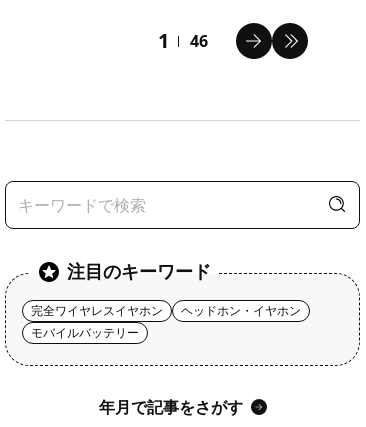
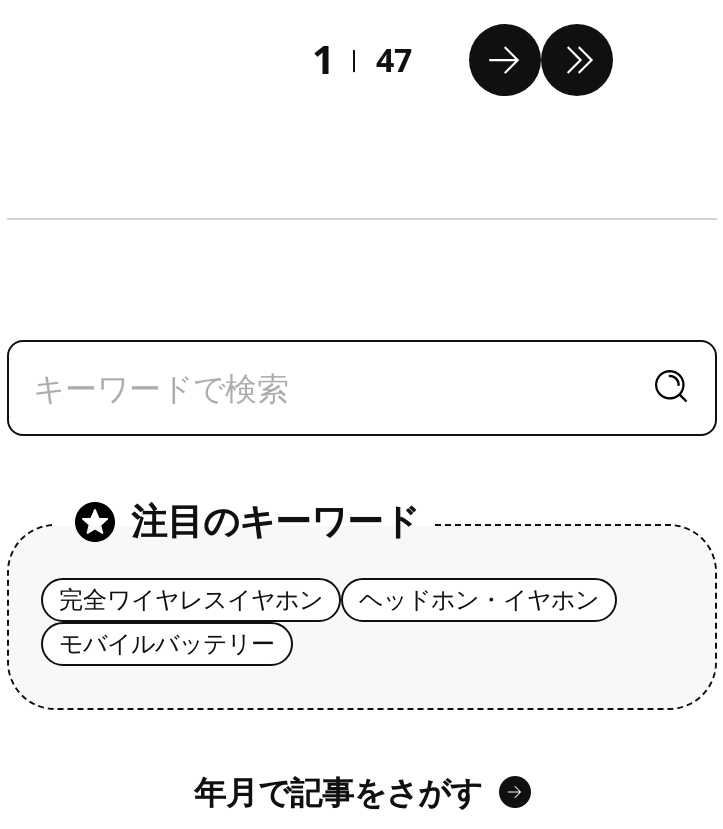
[157,27,207,54] 1 46 -> [312,32,412,86] 1 47

